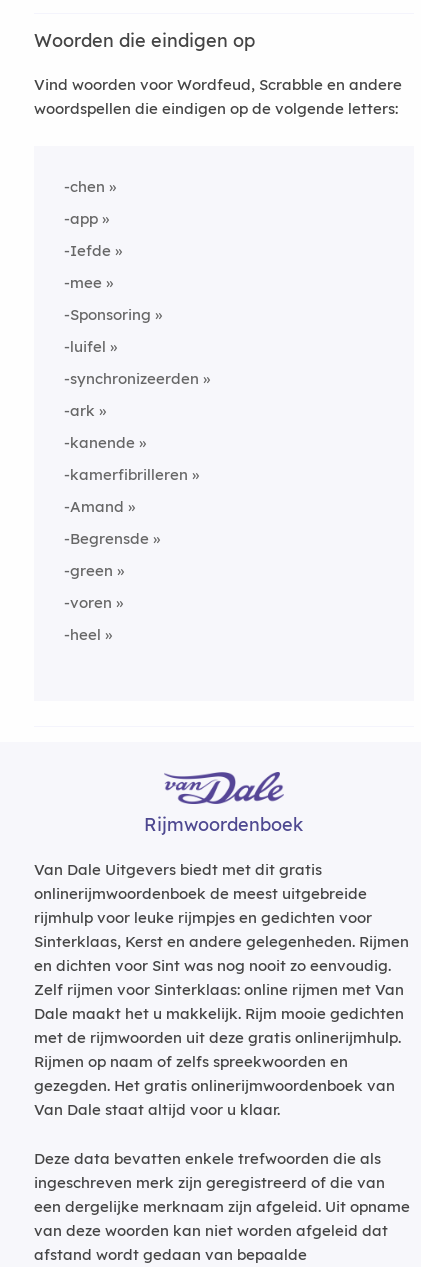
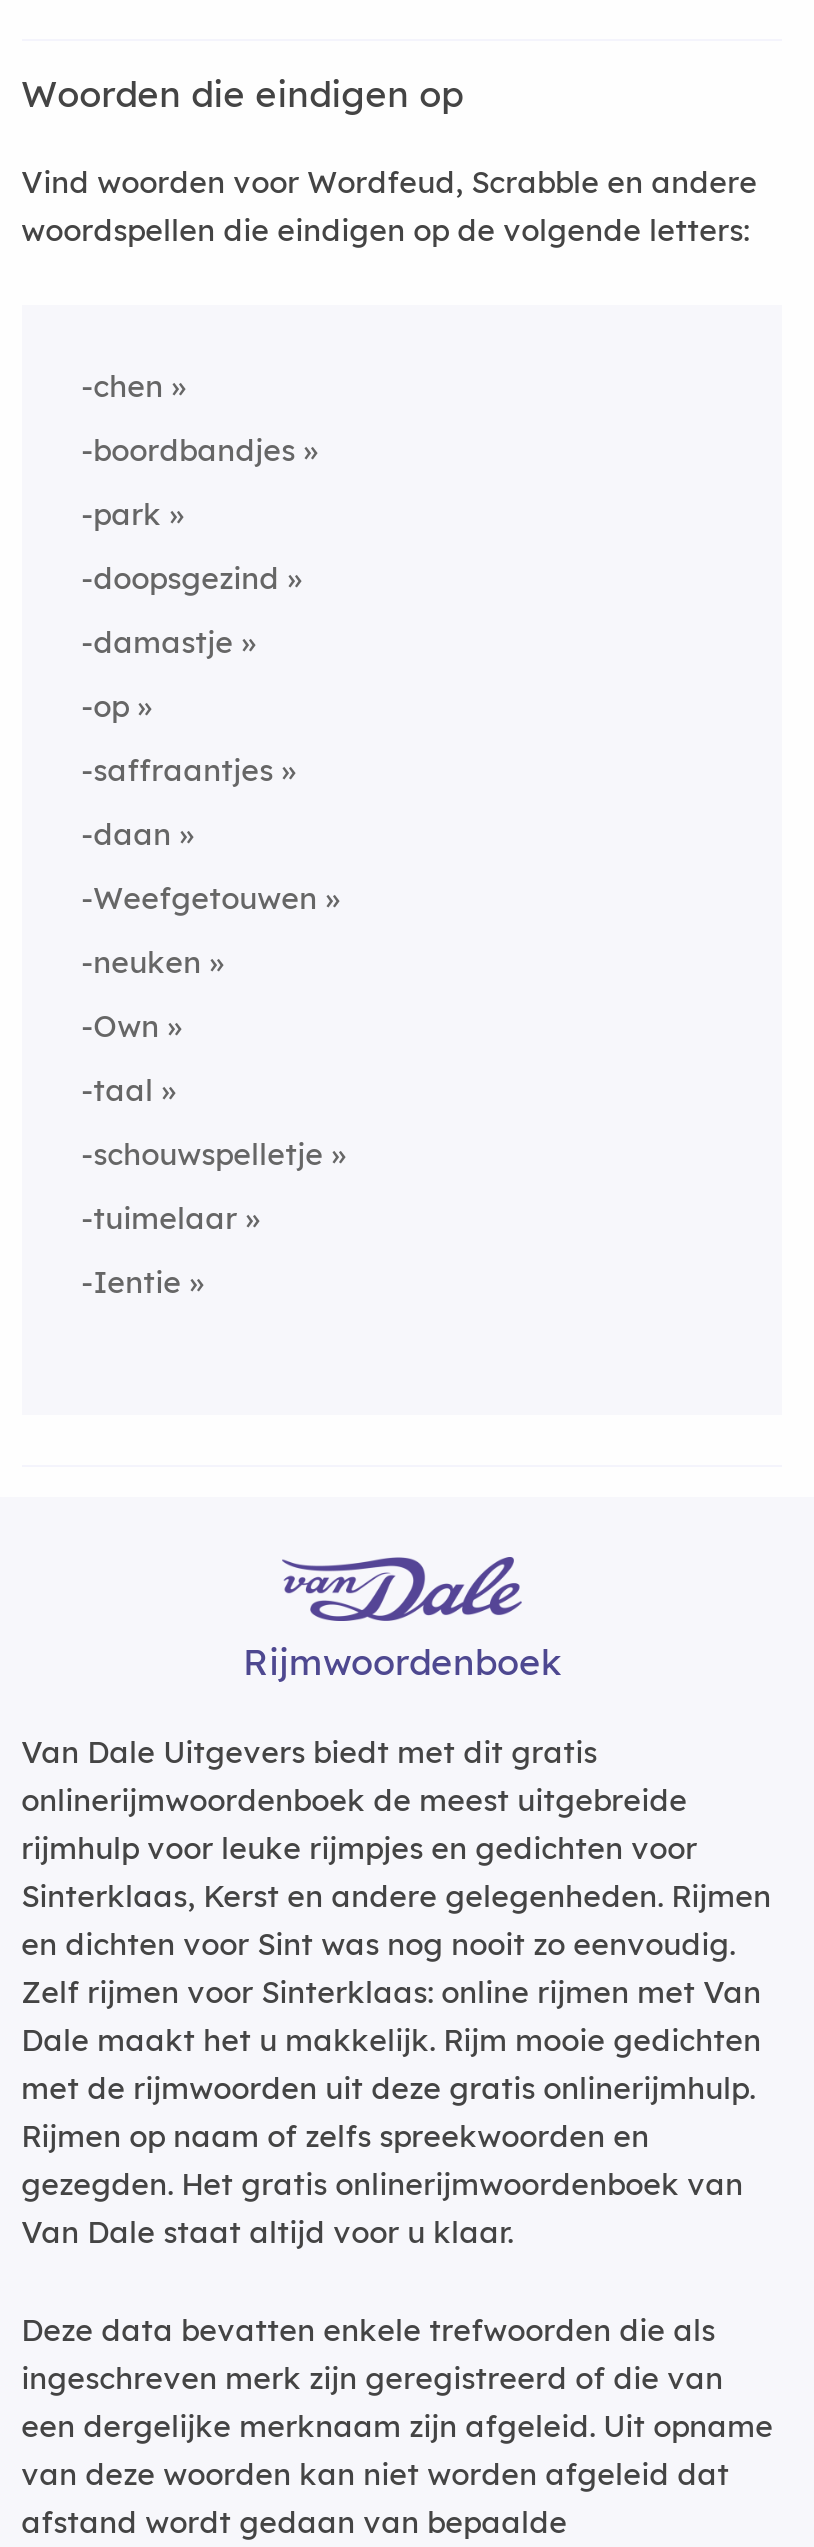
[64,209,98,228] -app -> [81,431,295,469] -boordbandjes
[64,241,111,260] -Iefde -> [81,495,161,533] -park
[64,273,102,292] -mee -> [81,559,279,597] -doopsgezind
[64,305,151,324] -Sponsoring -> [81,623,233,661] -damastje
[64,337,106,356] -luifel -> [81,687,129,725] -op
[64,369,199,388] -synchronizeerden -> [81,751,273,789] -saffraantjes
[64,401,95,420] -ark -> [81,815,171,853] -daan
[64,433,135,452] -kanende -> [81,879,317,917] -Weefgetouwen
[64,465,188,484] -kamerfibrilleren -> [81,943,201,981] -neuken
[64,497,124,516] -Amand -> [81,1007,159,1045] -Own
[64,529,149,548] -Begrensde -> [81,1071,153,1109] -taal
[64,561,113,580] -green -> [81,1135,323,1173] -schouwspelletje
[64,593,112,612] -voren -> [81,1199,237,1237] -tuimelaar
[64,625,101,644] -heel -> [81,1263,181,1301] -Ientie

